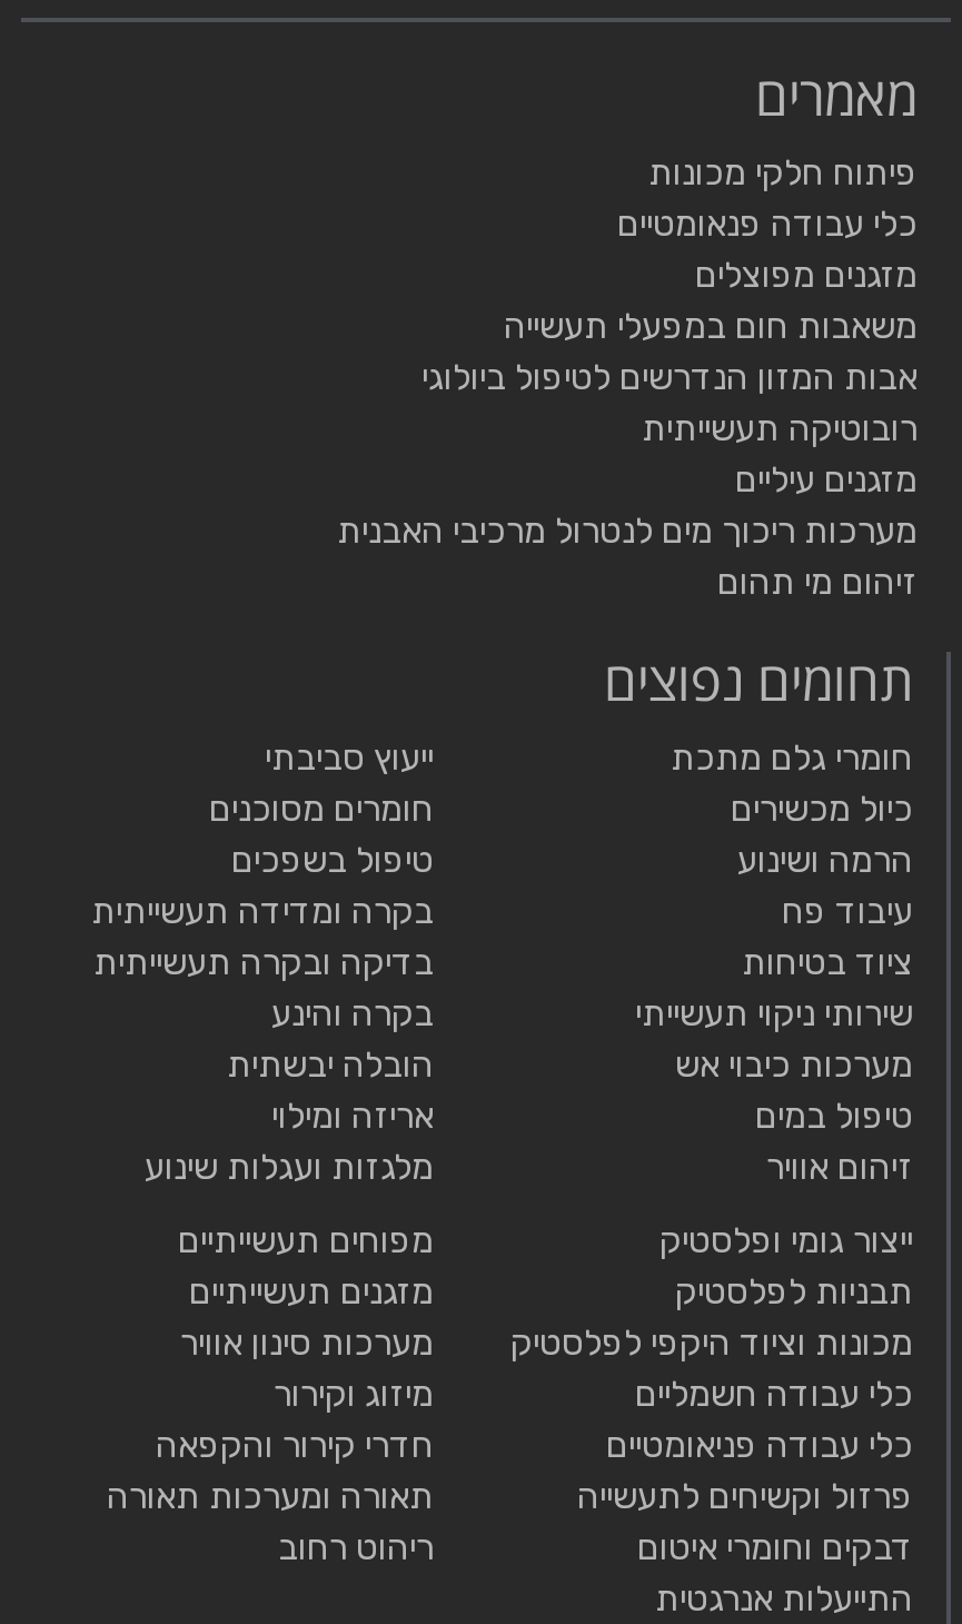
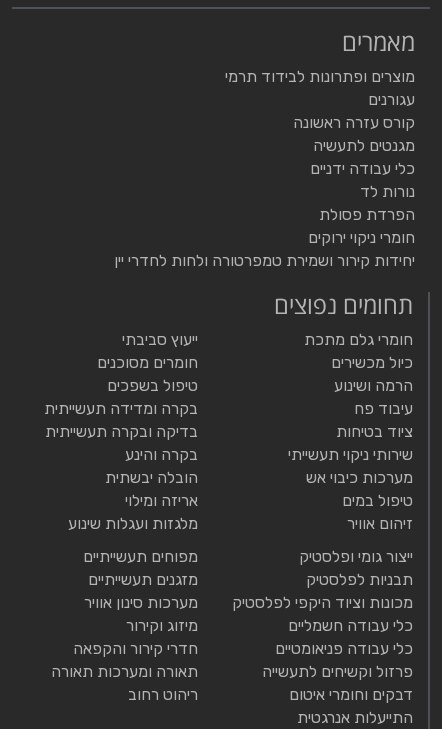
[337,151,918,602] פיתוח חלקי מכונות | כלי עבודה פנאומטיים | מזגנים מפוצלים | משאבות חום במפעלי תעשייה | אבות המזון הנדרשים לטיפול ביולוגי | רובוטיקה תעשייתית | מזגנים עיליים | מערכות ריכוך מים לנטרול מרכיבי האבנית | זיהום מי תהום -> [114,67,415,270] מוצרים ופתרונות לבידוד תרמי | עגורנים | קורס עזרה ראשונה | מגנטים לתעשיה | כלי עבודה ידניים | נורות לד | הפרדת פסולת | חומרי ניקוי ירוקים | יחידות קירור ושמירת טמפרטורה ולחות לחדרי יין

